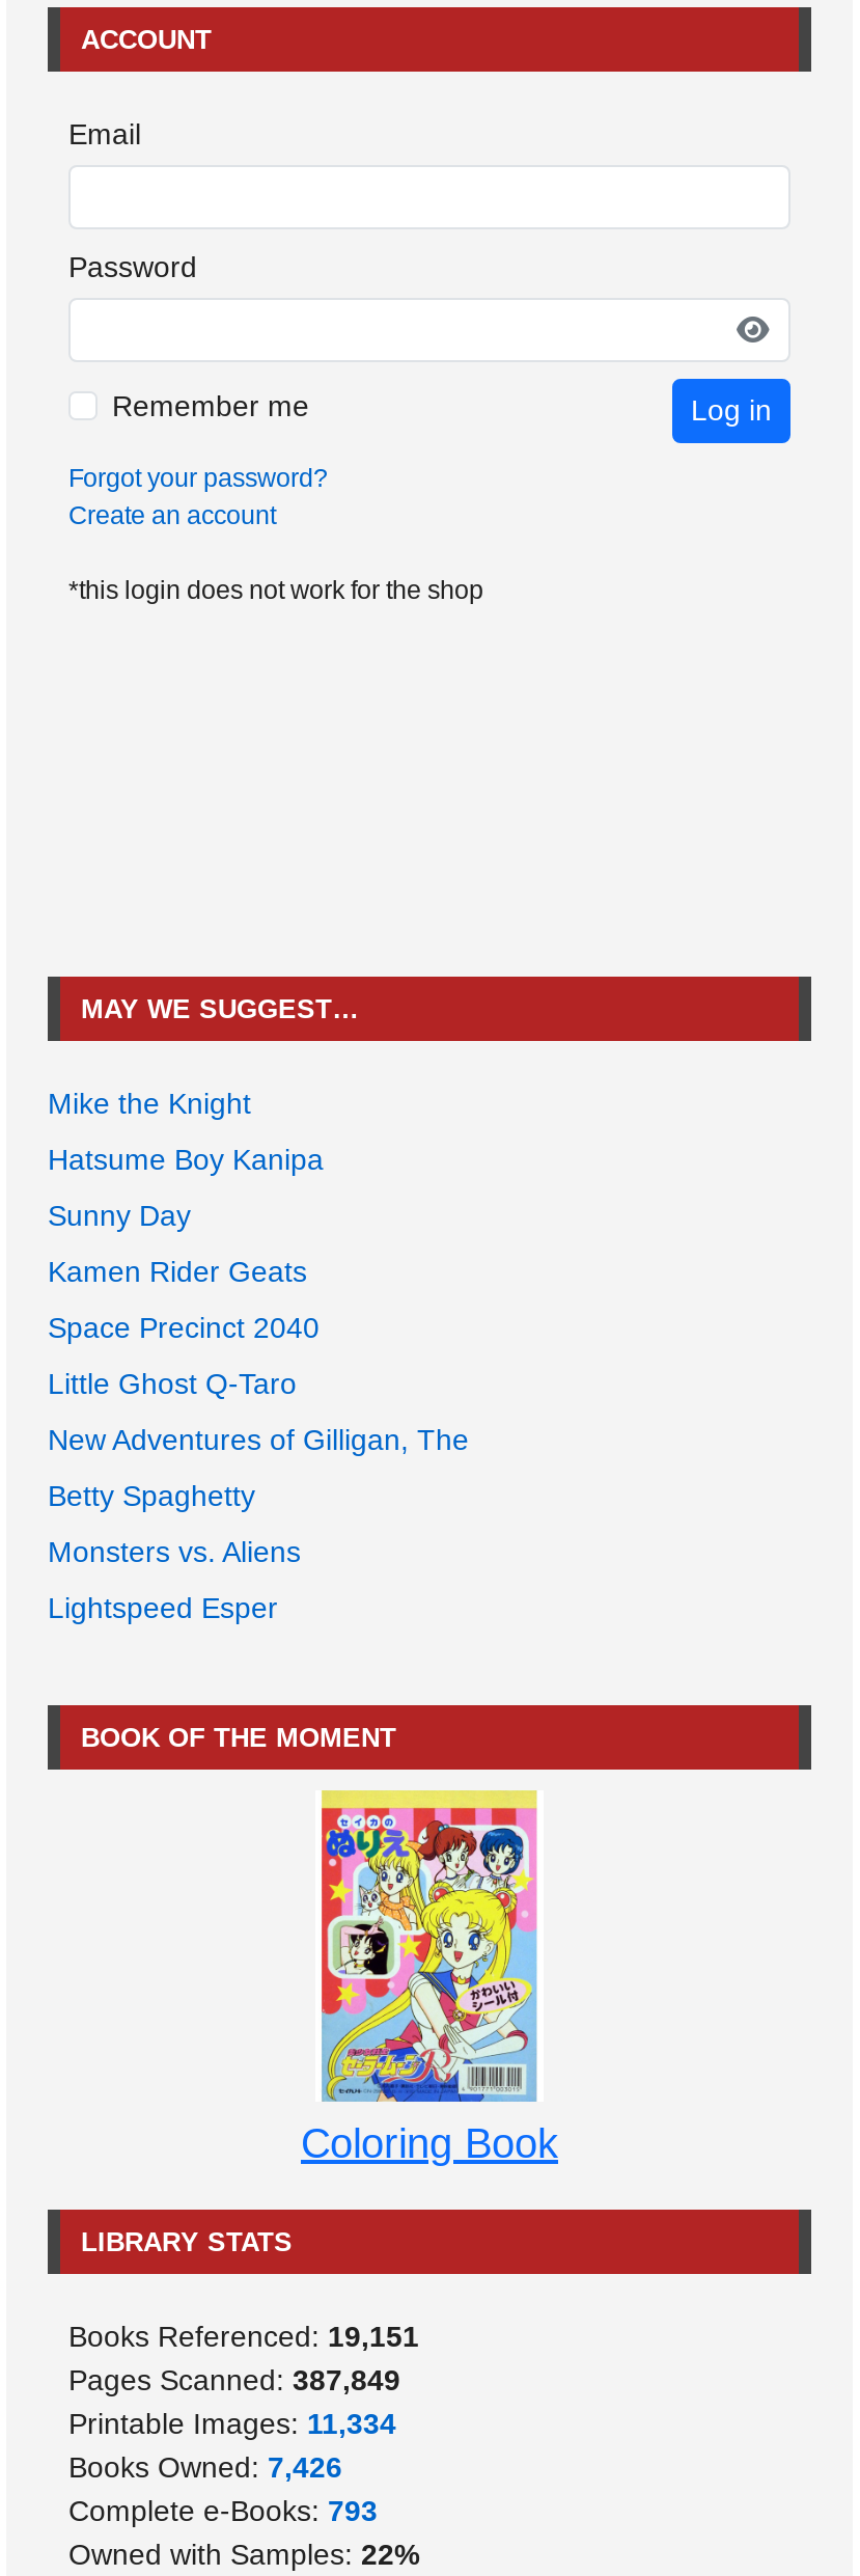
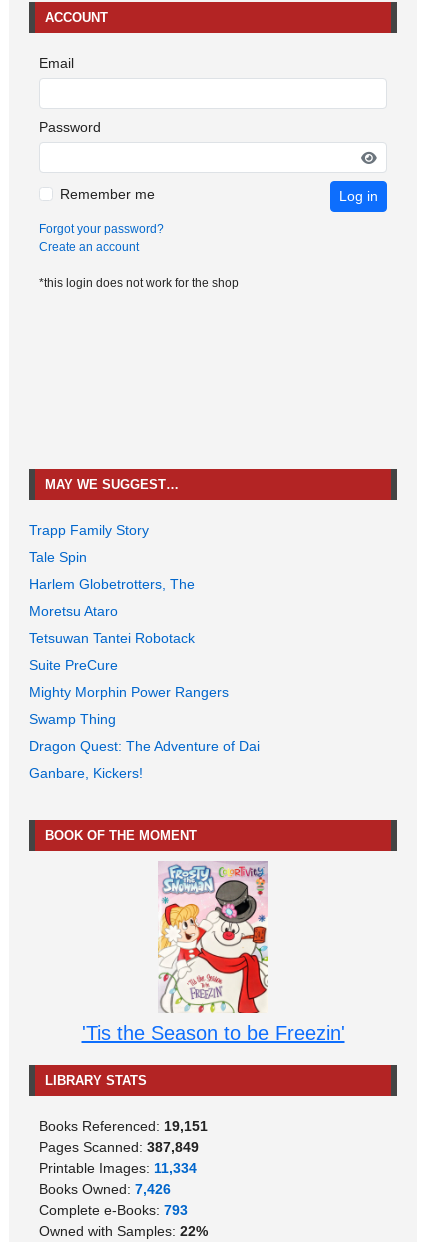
[48,1087,251,1120] Mike the Knight -> [29,522,149,538] Trapp Family Story
[48,1143,324,1176] Hatsume Boy Kanipa -> [29,549,87,565] Tale Spin
[48,1199,191,1232] Sunny Day -> [29,576,195,592] Harlem Globetrotters, The
[48,1255,307,1288] Kamen Rider Geats -> [29,603,118,619] Moretsu Ataro
[48,1311,320,1344] Space Precinct 2040 -> [29,630,195,646] Tetsuwan Tantei Robotack
[48,1367,297,1400] Little Ghost Q-Taro -> [29,657,118,673] Suite PreCure
[48,1423,469,1456] New Adventures of Gilligan, The -> [29,684,229,700] Mighty Morphin Power Rangers
[48,1479,255,1512] Betty Spaghetty -> [29,711,116,727] Swamp Thing
[48,1535,301,1568] Monsters vs. Aliens -> [29,738,260,754] Dragon Quest: The Adventure of Dai
[48,1591,278,1624] Lightspeed Esper -> [29,765,143,781] Ganbare, Kickers!
[301,1790,558,2165] [image] | Coloring Book -> [81,861,344,1044] [image] | 'Tis the Season to be Freezin'

